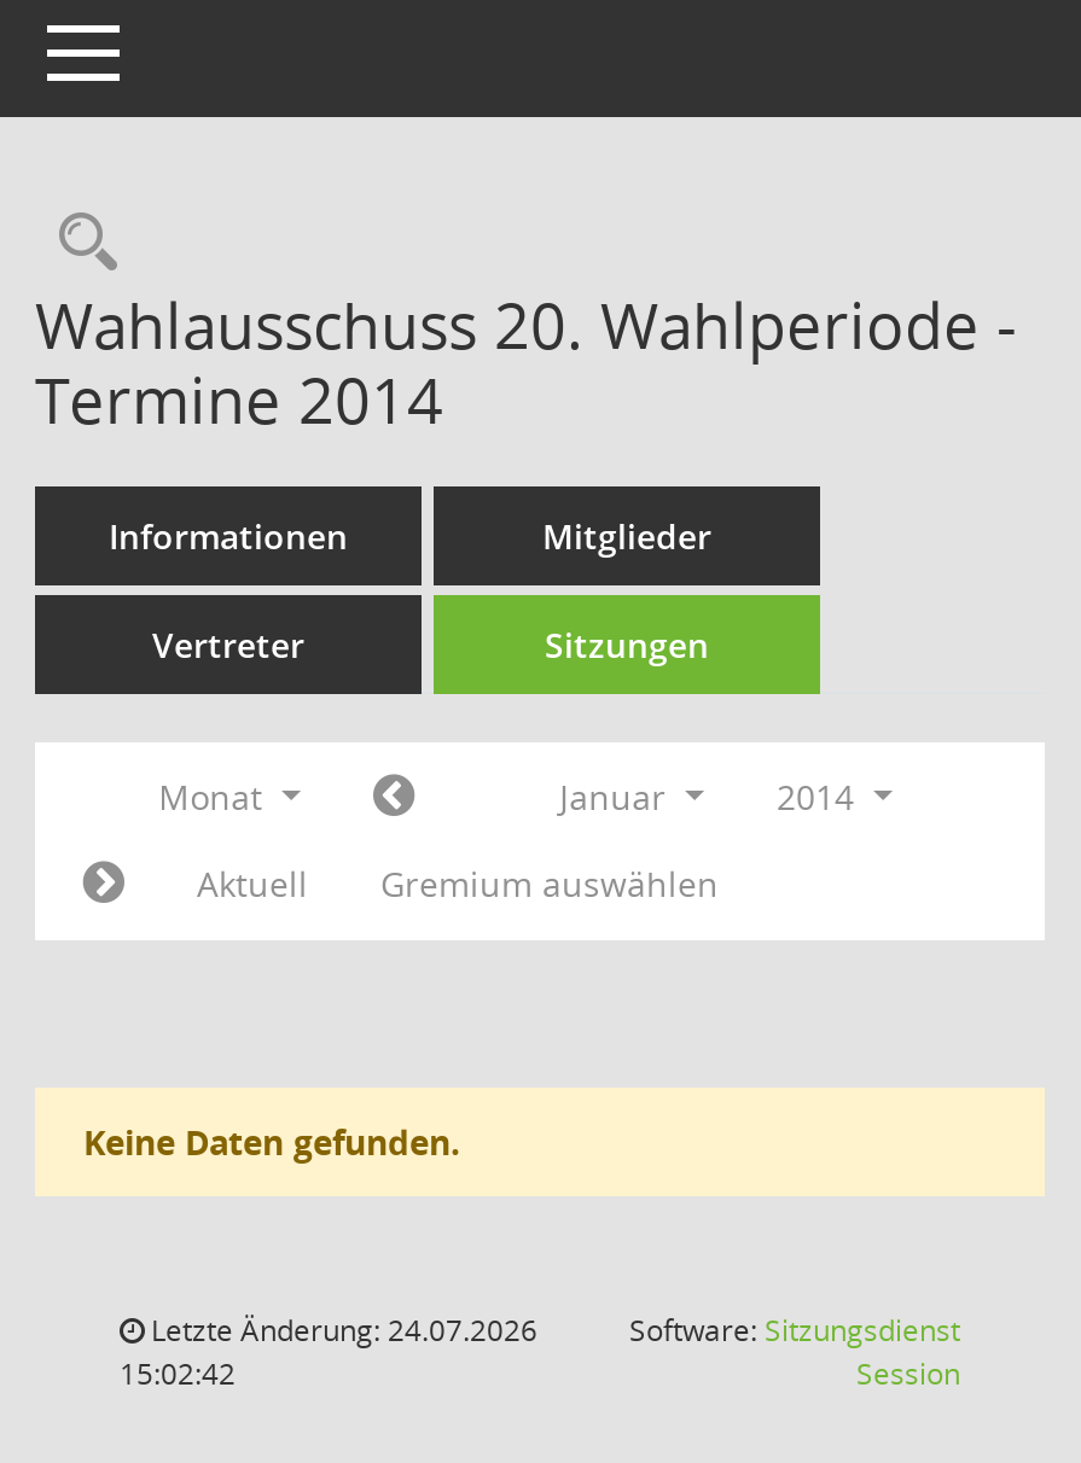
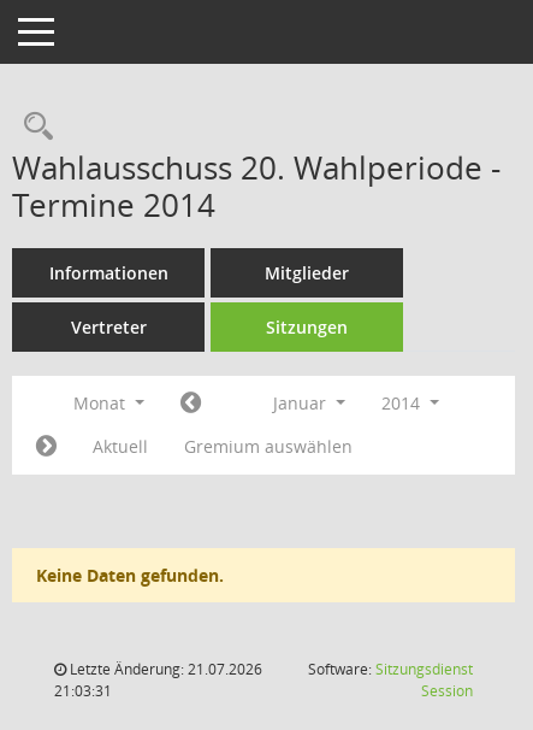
[144,1310,537,1351] Letzte Änderung: 24.07.2026 -> [66,659,262,679] Letzte Änderung: 21.07.2026
[120,1353,236,1394] 15:02:42 -> [54,681,112,701] 21:03:31

